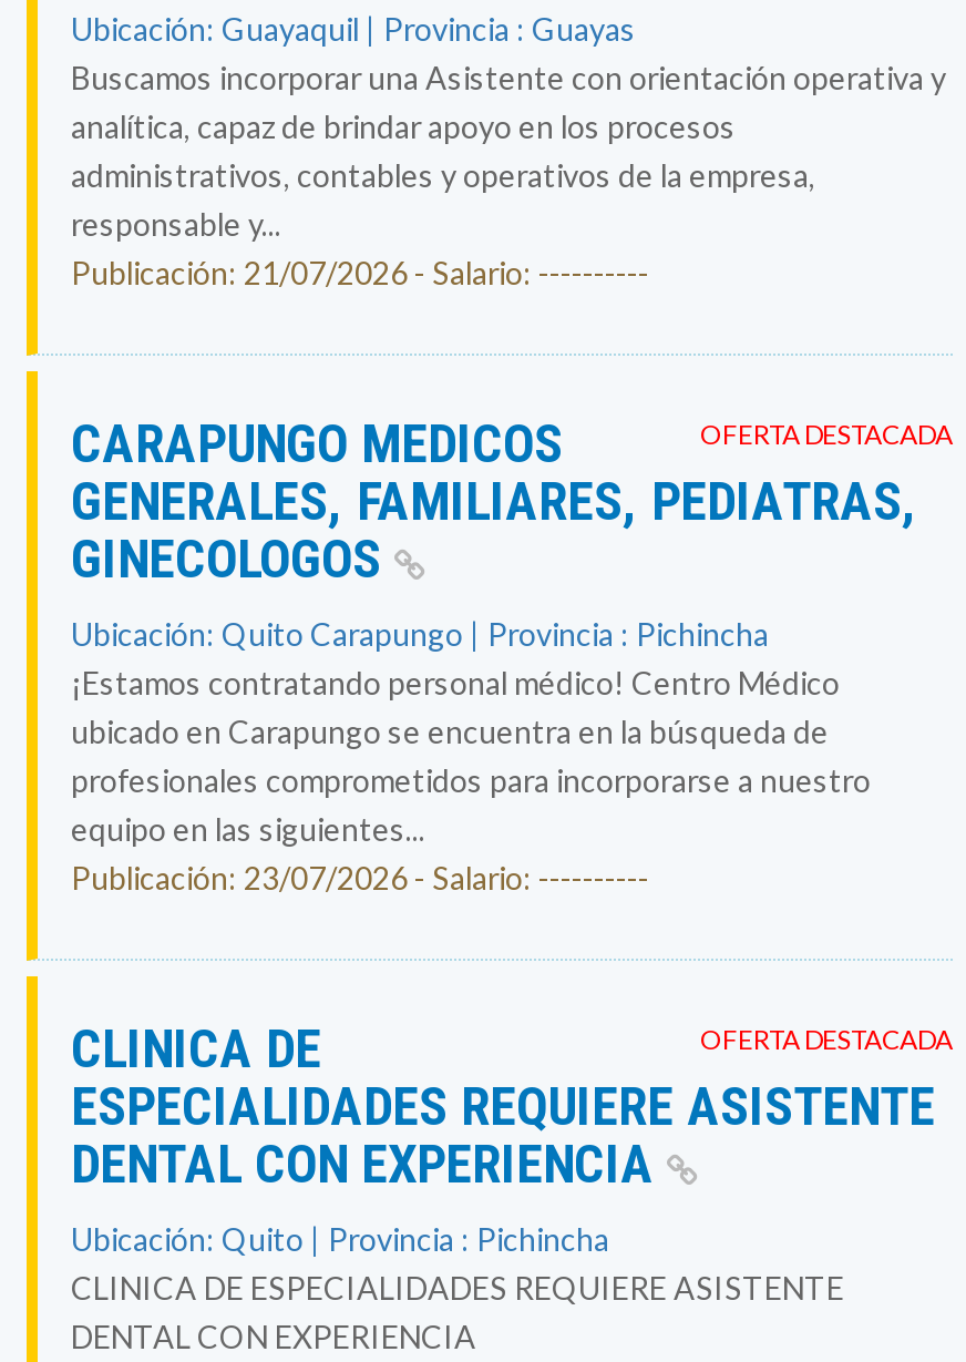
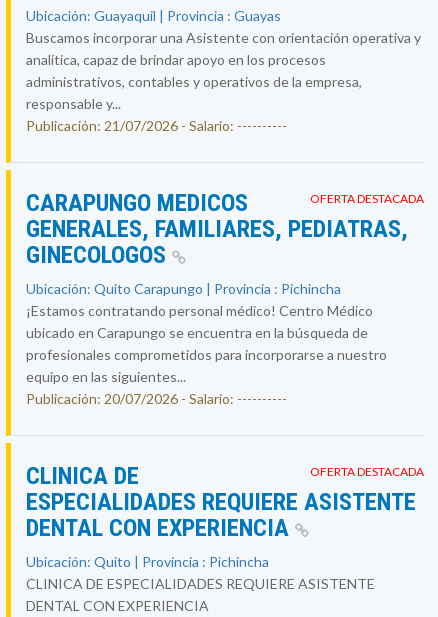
[71,859,649,897] Publicación: 23/07/2026 - Salario: ---------- -> [26,390,287,407] Publicación: 20/07/2026 - Salario: ----------

